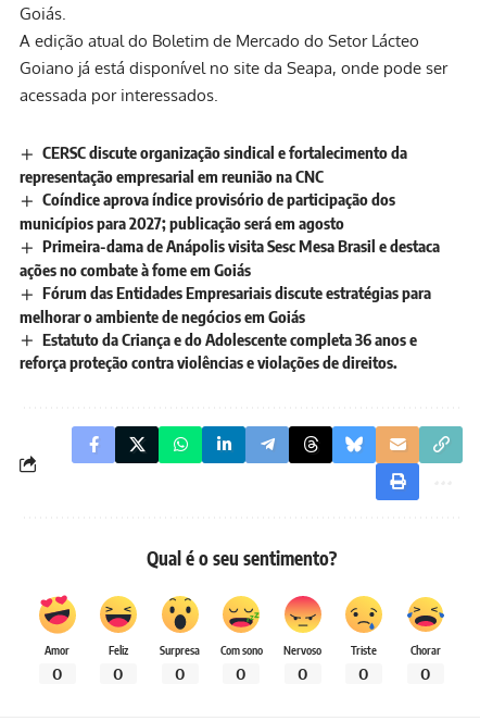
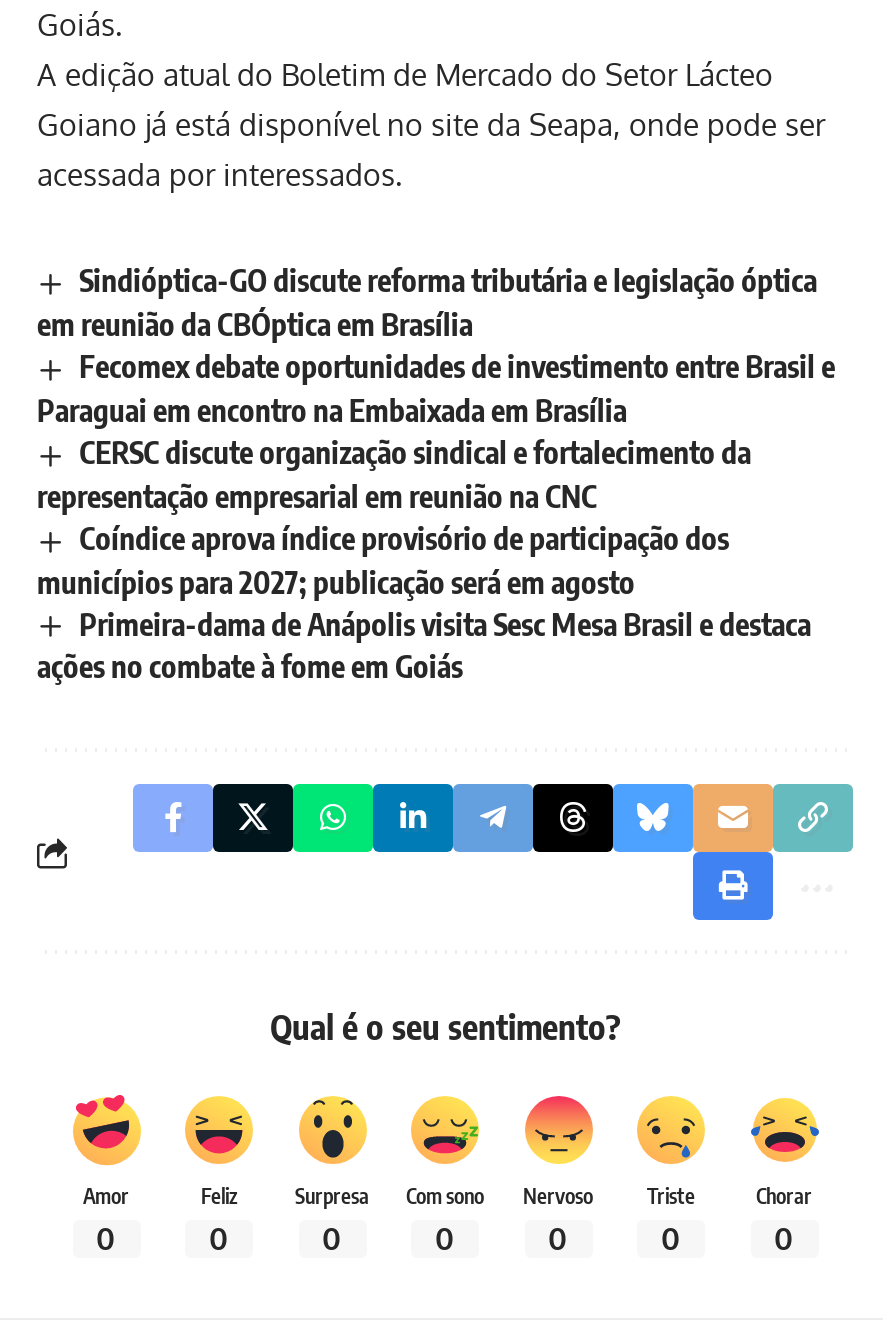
none -> [37,262,835,428] Sindióptica-GO discute reforma tributária e legislação óptica | em reunião da CBÓptica em Brasília | Fecomex debate oportunidades de investimento entre Brasil e | Paraguai em encontro na Embaixada em Brasília
moved [20,142,440,279] -> [37,434,811,685]: CERSC discute organização sindical e fortalecimento da | representação empresarial em reunião na CNC | Coíndice aprova índice provisório de participação dos | municípios para 2027; publicação será em agosto | Primeira-dama de Anápolis visita Sesc Mesa Brasil e destaca | ações no combate à fome em Goiás
[20,282,431,372] Fórum das Entidades Empresariais discute estratégias para | melhorar o ambiente de negócios em Goiás | Estatuto da Criança e do Adolescente completa 36 anos e | reforça proteção contra violências e violações de direitos. -> none

